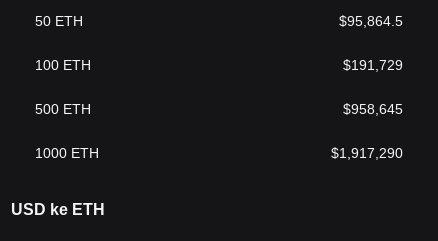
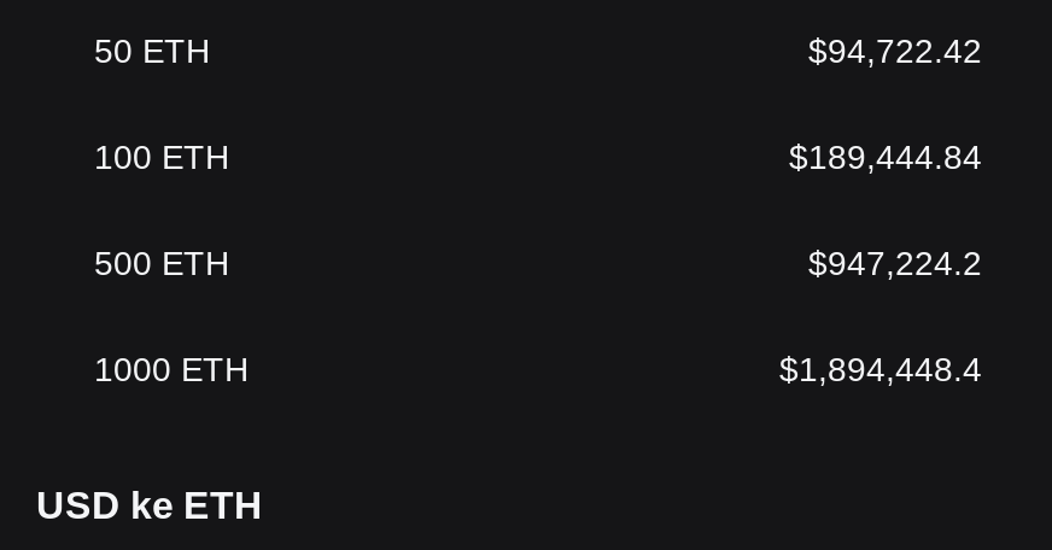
[339,13,403,29] $95,864.5 -> [808,31,982,70] $94,722.42
[343,57,403,73] $191,729 -> [789,137,982,176] $189,444.84
[343,101,403,117] $958,645 -> [808,244,982,282] $947,224.2
[331,145,403,161] $1,917,290 -> [779,350,982,388] $1,894,448.4

